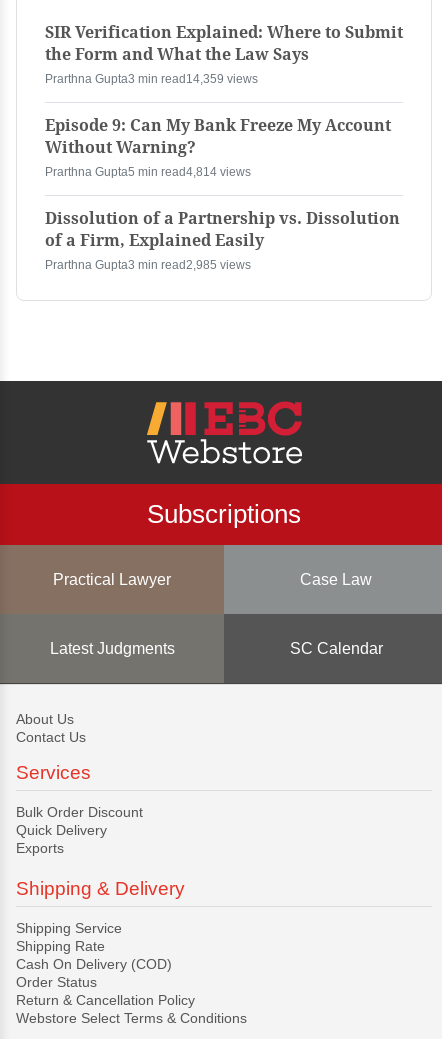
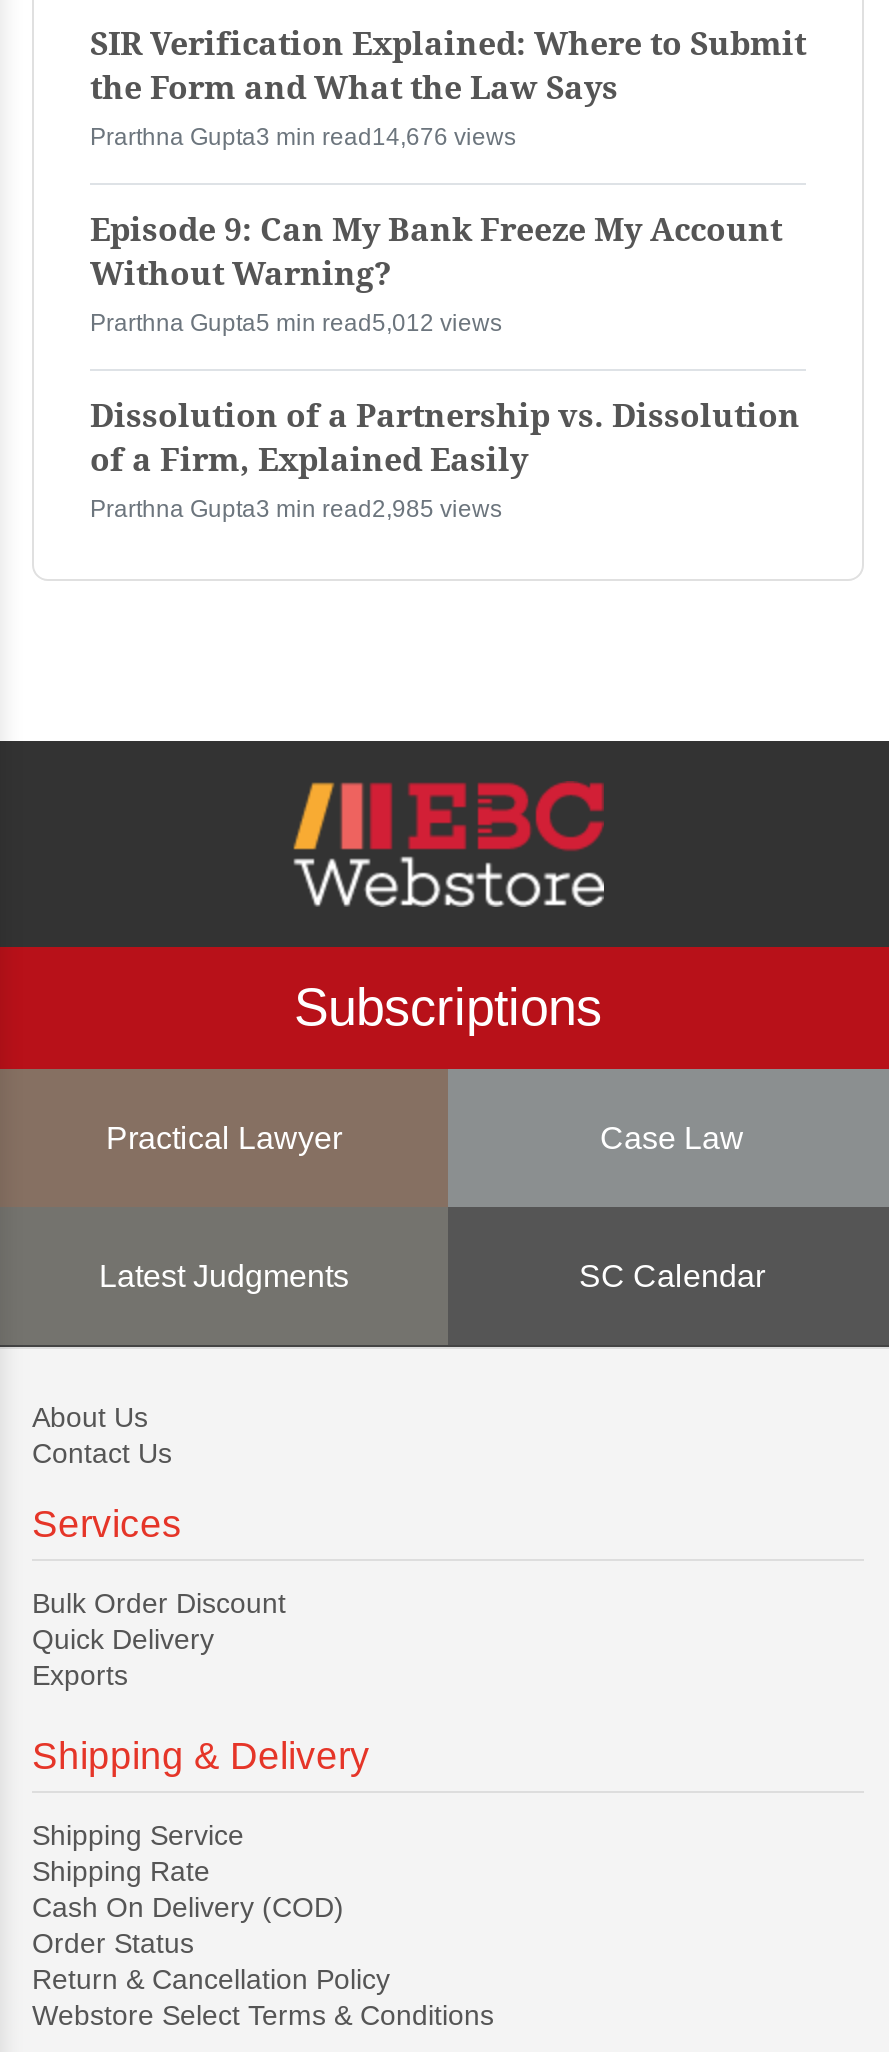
[45,72,258,86] Prarthna Gupta3 min read14,359 views -> [90,123,516,151] Prarthna Gupta3 min read14,676 views
[45,165,251,179] Prarthna Gupta5 min read4,814 views -> [90,309,502,337] Prarthna Gupta5 min read5,012 views

